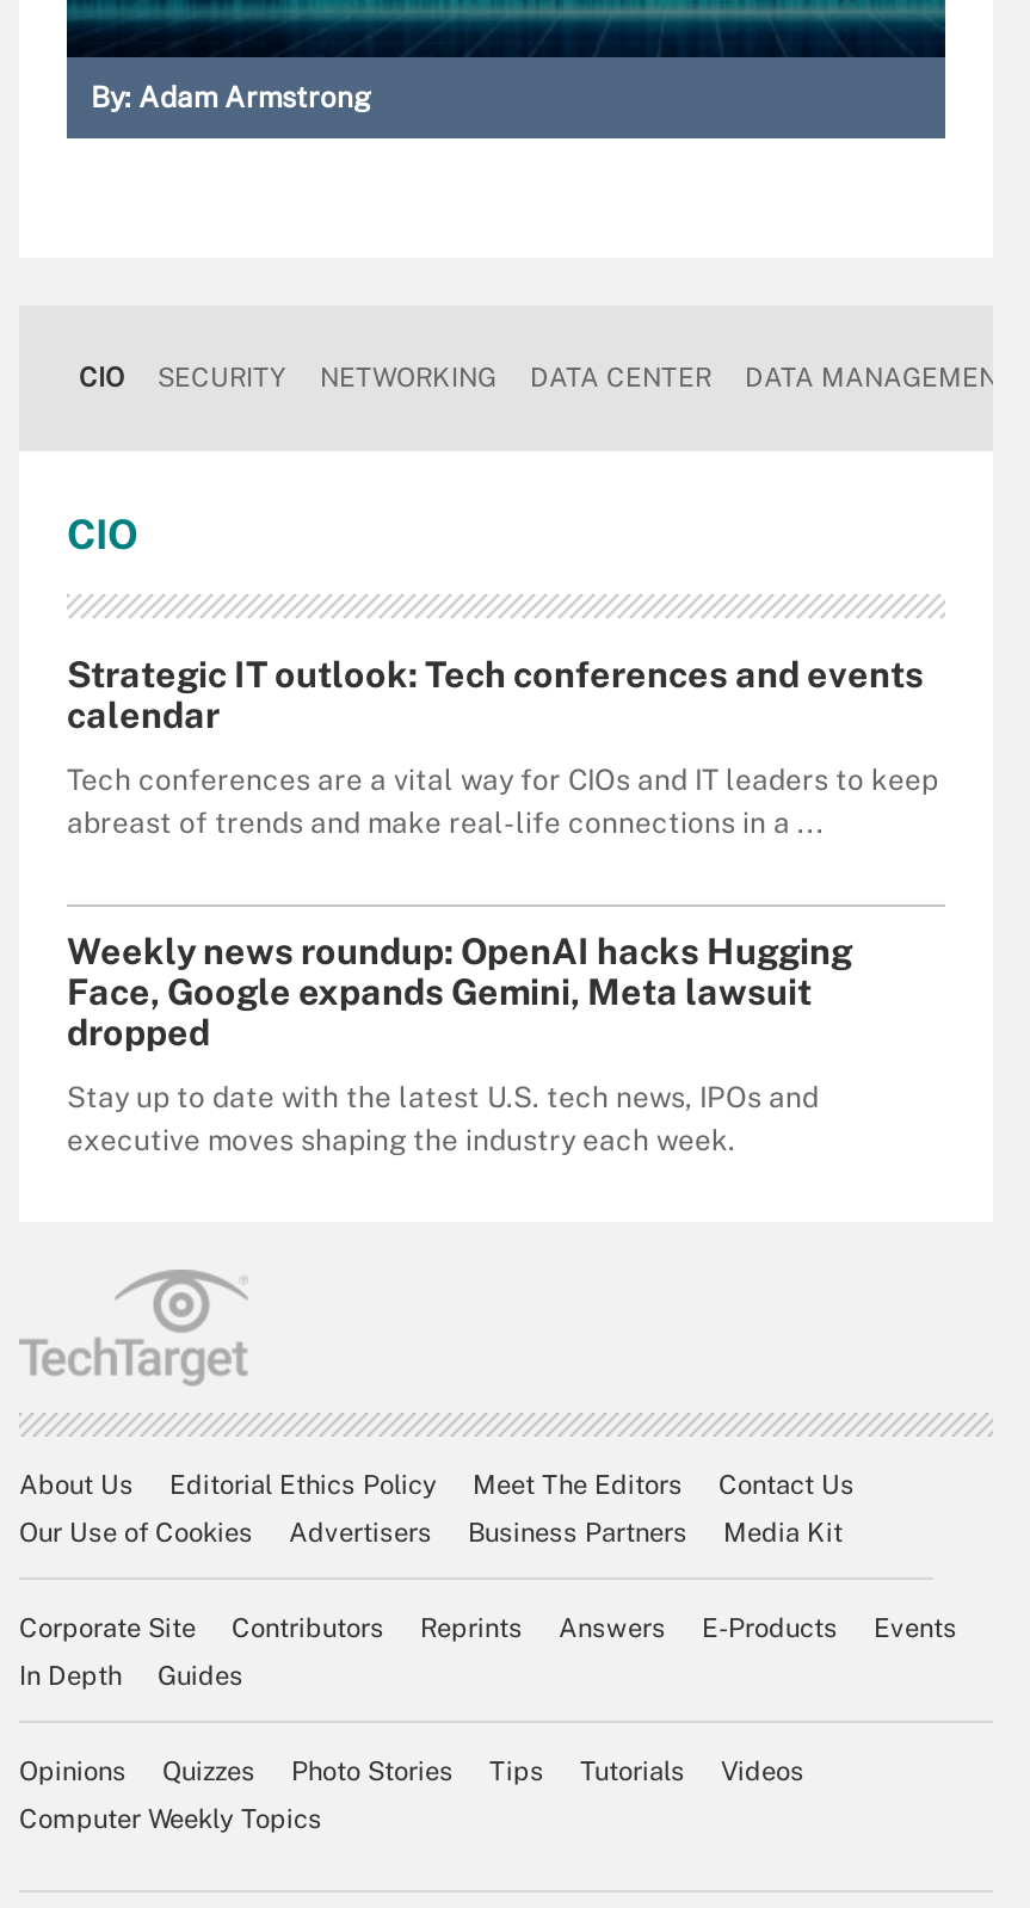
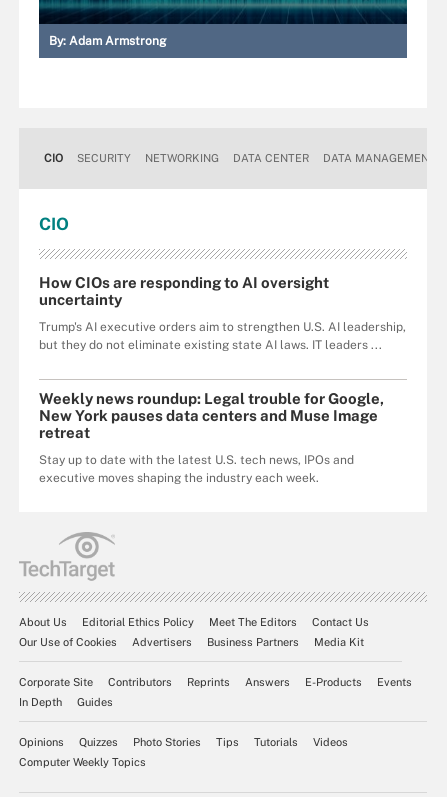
[67,653,924,734] Strategic IT outlook: Tech conferences and events | calendar -> [39,273,329,307] How CIOs are responding to AI oversight | uncertainty
[67,762,938,839] Tech conferences are a vital way for CIOs and IT leaders to keep | abreast of trends and make real-life connections in a ... -> [39,319,406,351] Trump's AI executive orders aim to strengthen U.S. AI leadership, | but they do not eliminate existing state AI laws. IT leaders ...
[67,930,852,1051] Weekly news roundup: OpenAI hacks Hugging | Face, Google expands Gemini, Meta lawsuit | dropped -> [39,389,384,440] Weekly news roundup: Legal trouble for Google, | New York pauses data centers and Muse Image | retreat

